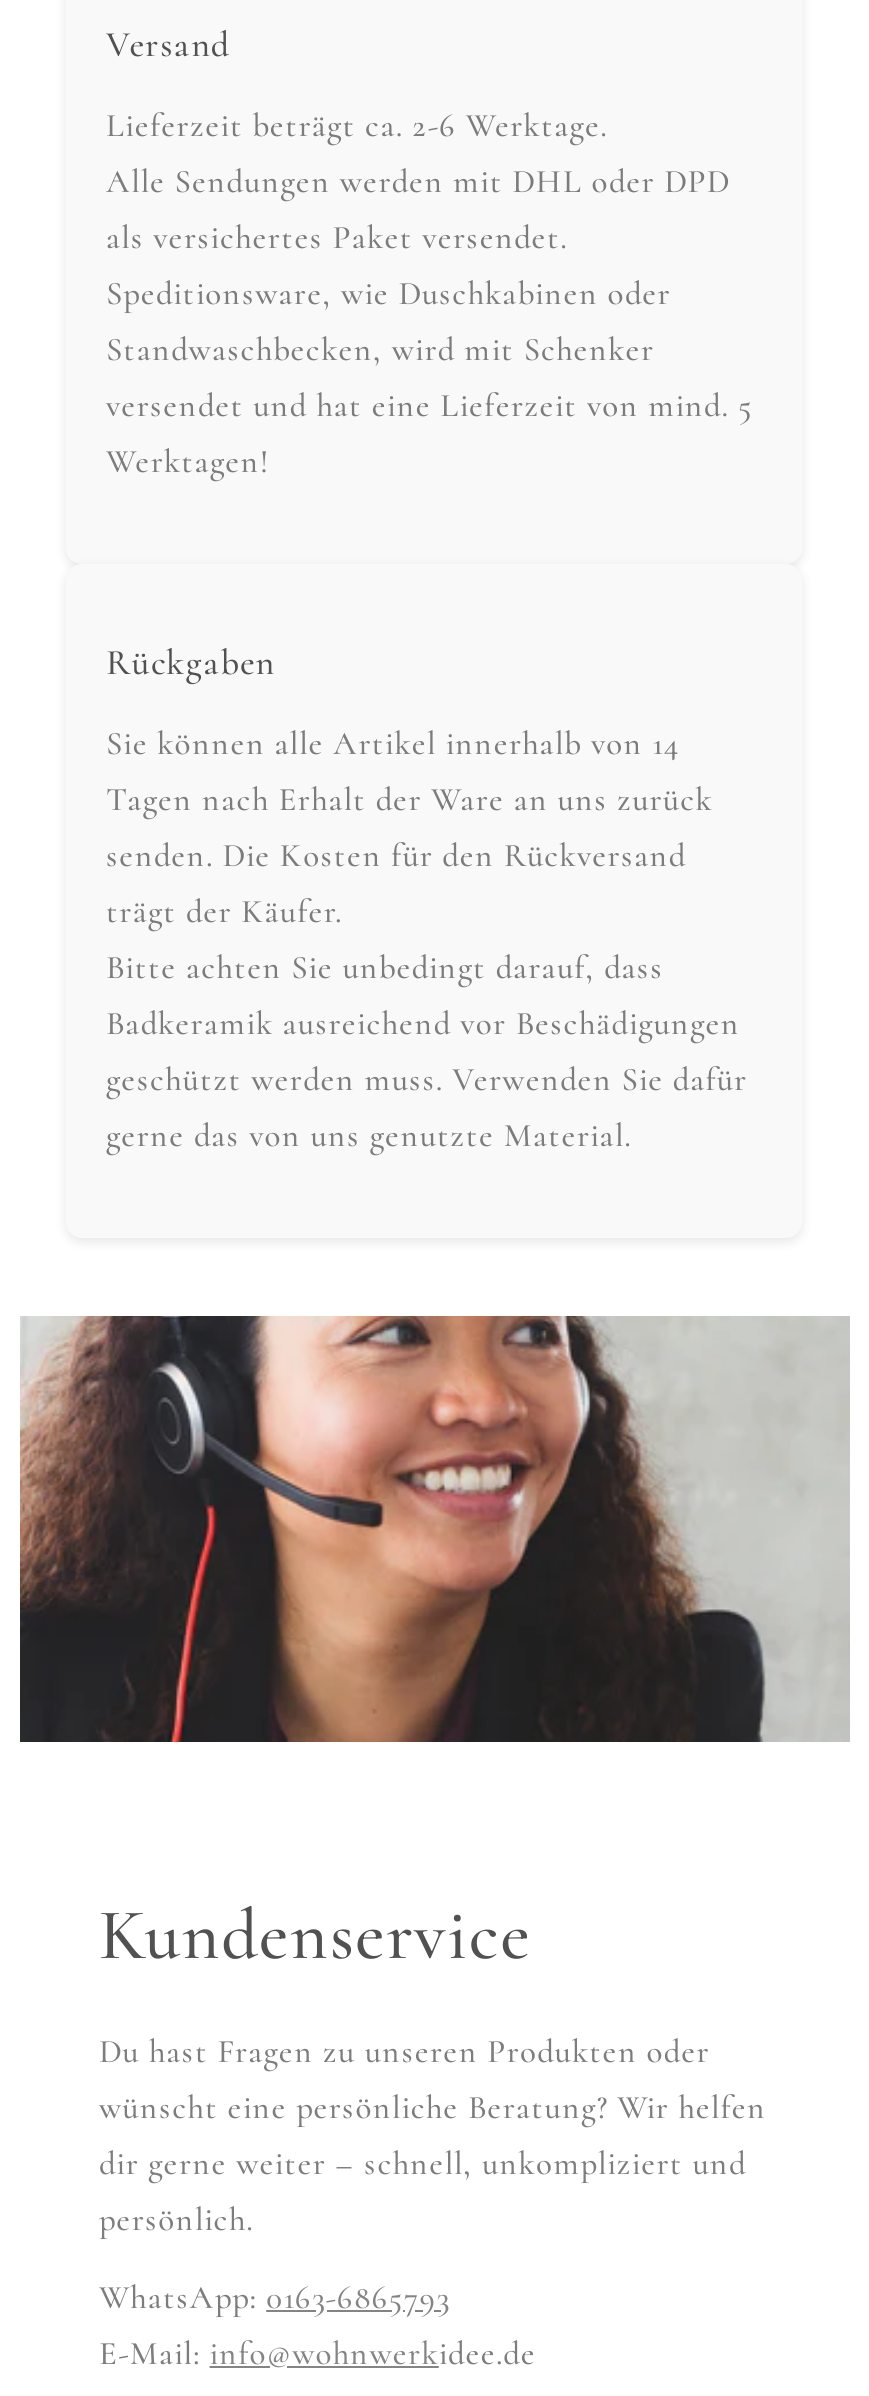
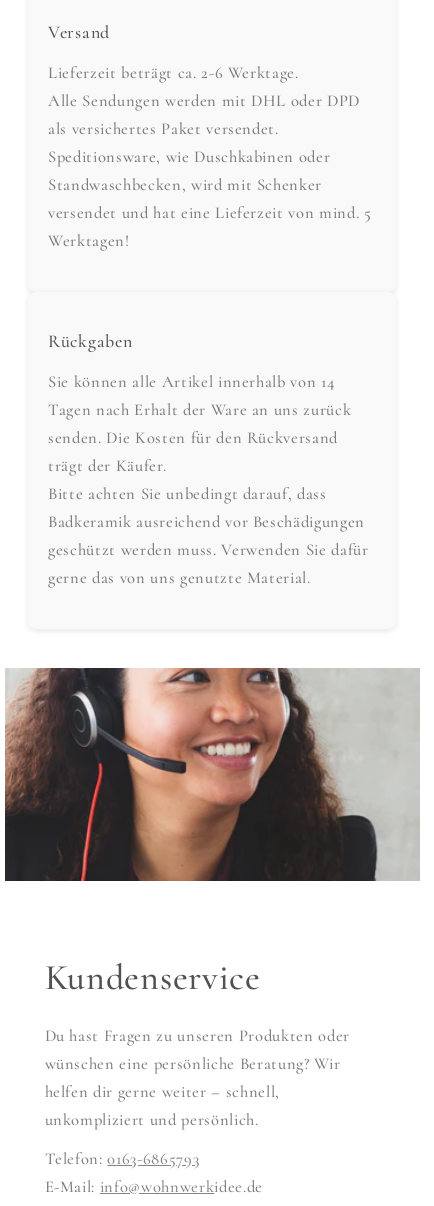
[99,2088,766,2240] wünscht eine persönliche Beratung? Wir helfen | dir gerne weiter – schnell, unkompliziert und | persönlich. -> [44,1054,340,1130] wünschen eine persönliche Beratung? Wir | helfen dir gerne weiter – schnell, | unkompliziert und persönlich.
[99,2278,450,2318] WhatsApp: 0163-6865793 -> [44,1149,199,1169] Telefon: 0163-6865793

